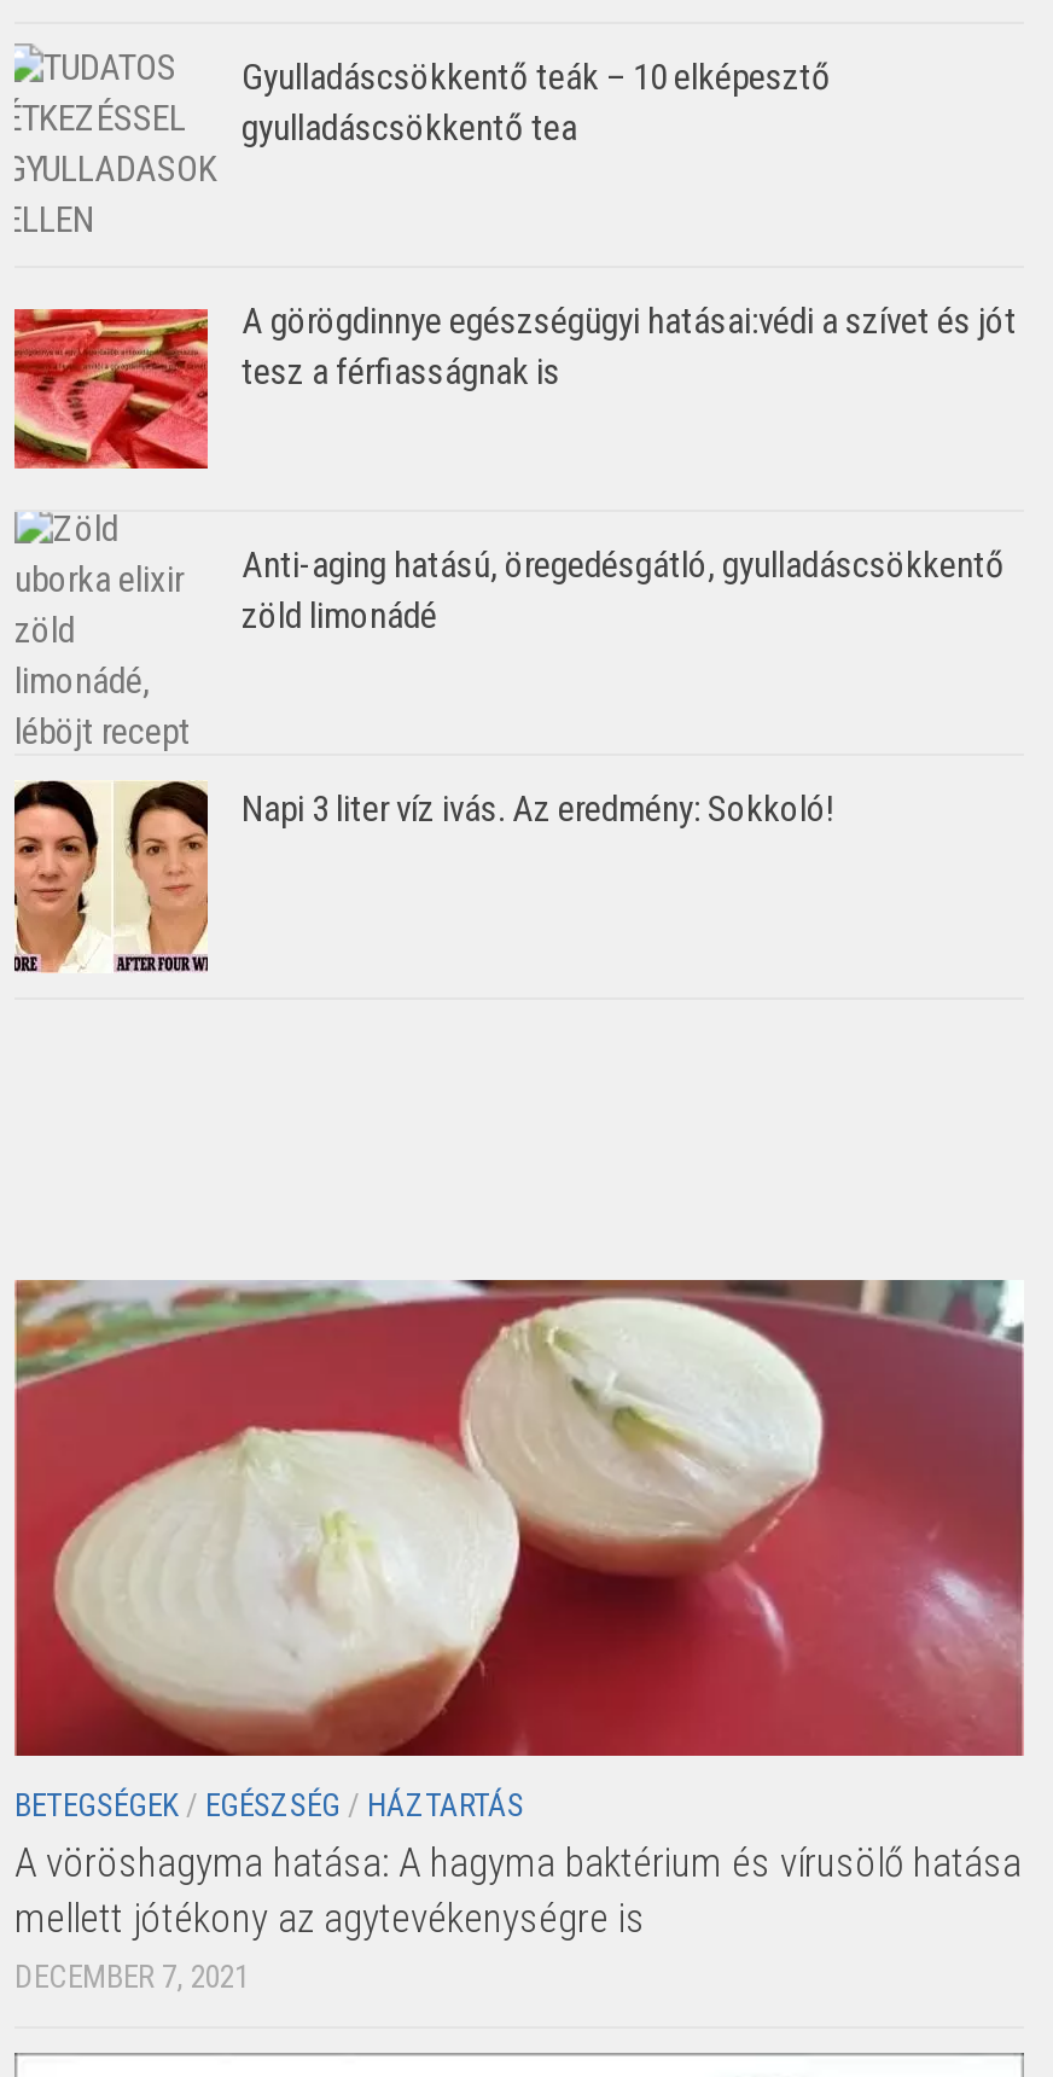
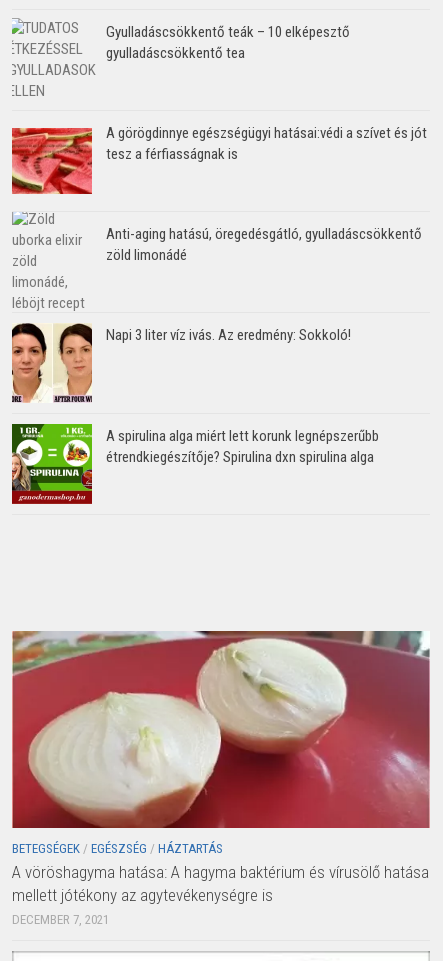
none -> [11,423,379,505] [image] | A spirulina alga miért lett korunk legnépszerűbb | étrendkiegészítője? Spirulina dxn spirulina alga

